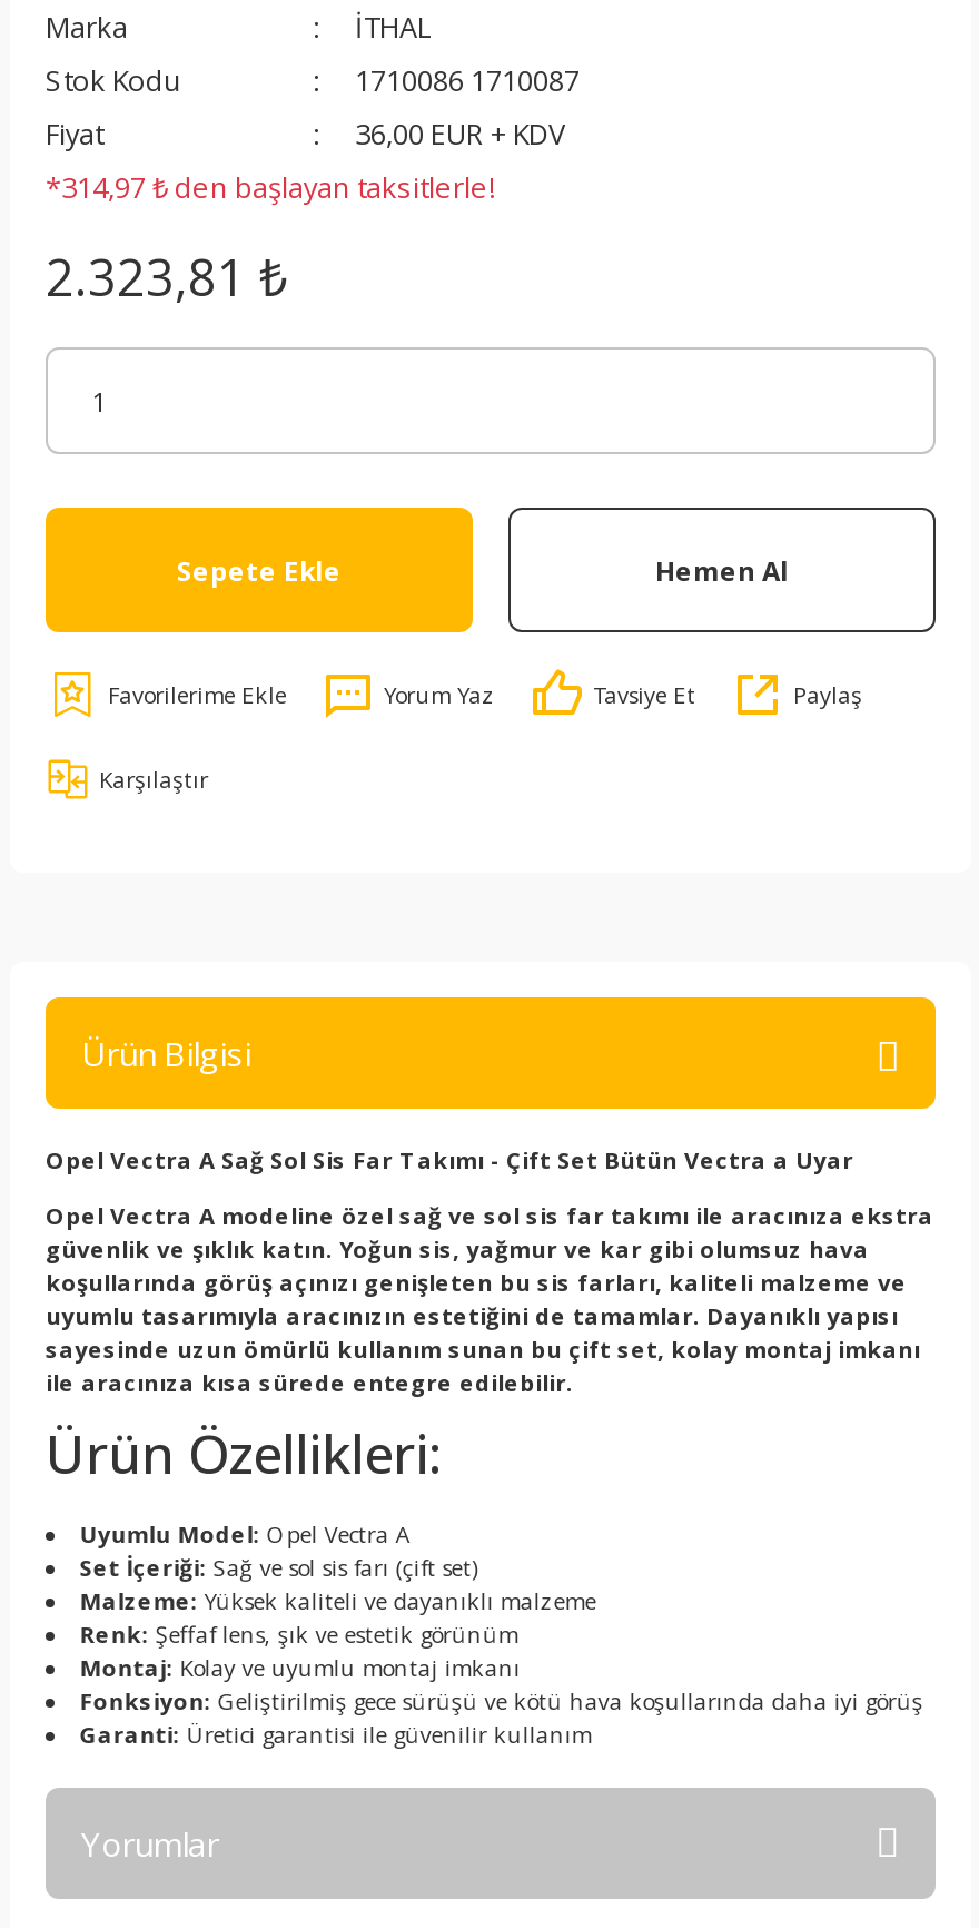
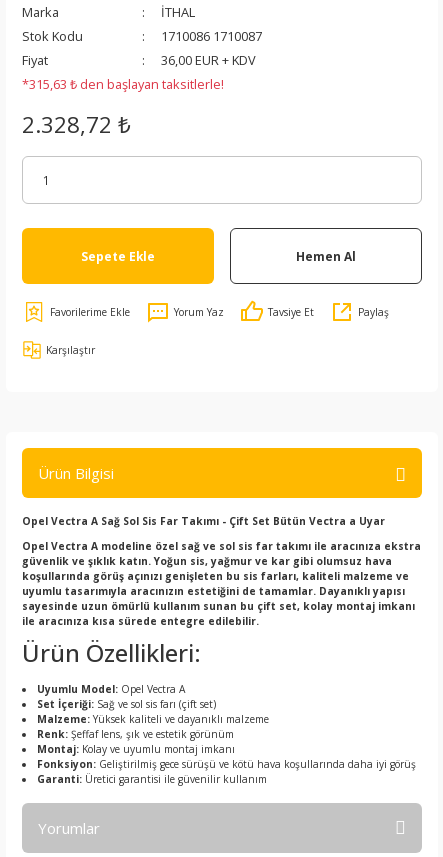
[46,167,495,207] *314,97 ₺ den başlayan taksitlerle! -> [22,75,224,93] *315,63 ₺ den başlayan taksitlerle!
[46,243,288,312] 2.323,81 ₺ -> [22,109,131,140] 2.328,72 ₺

